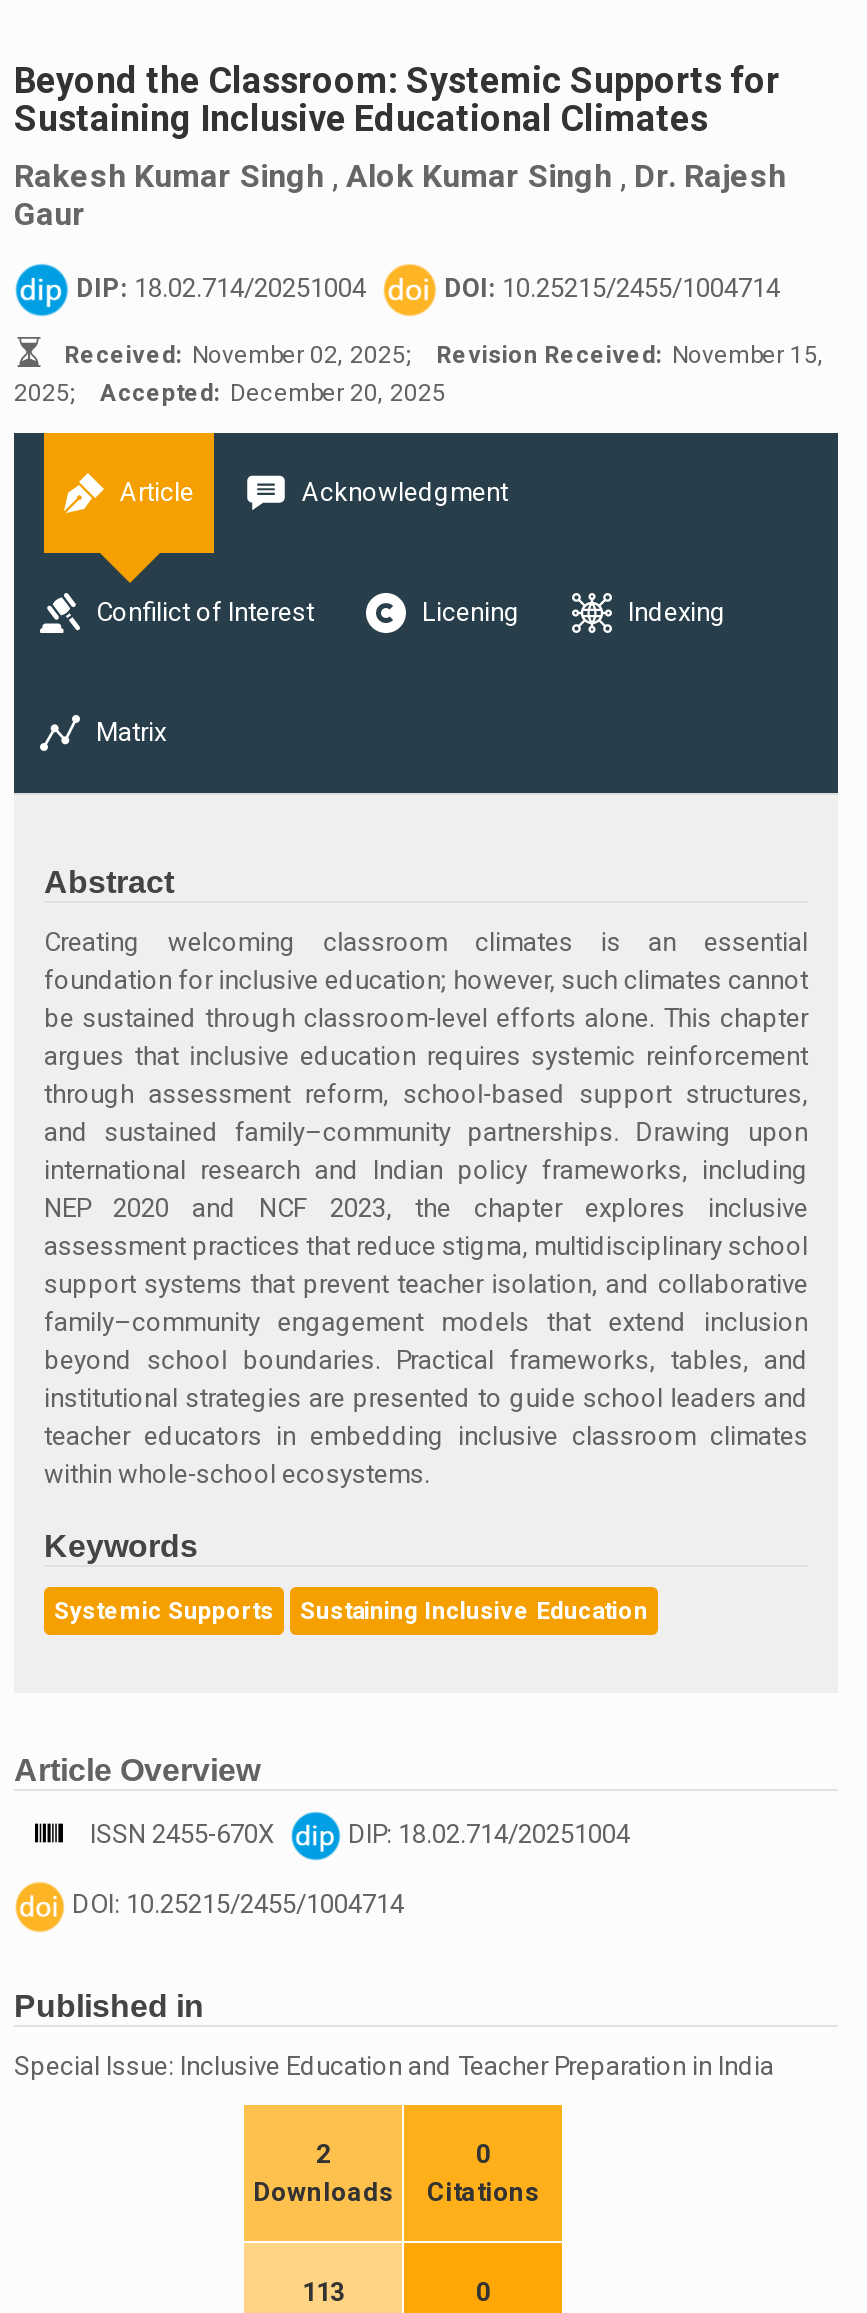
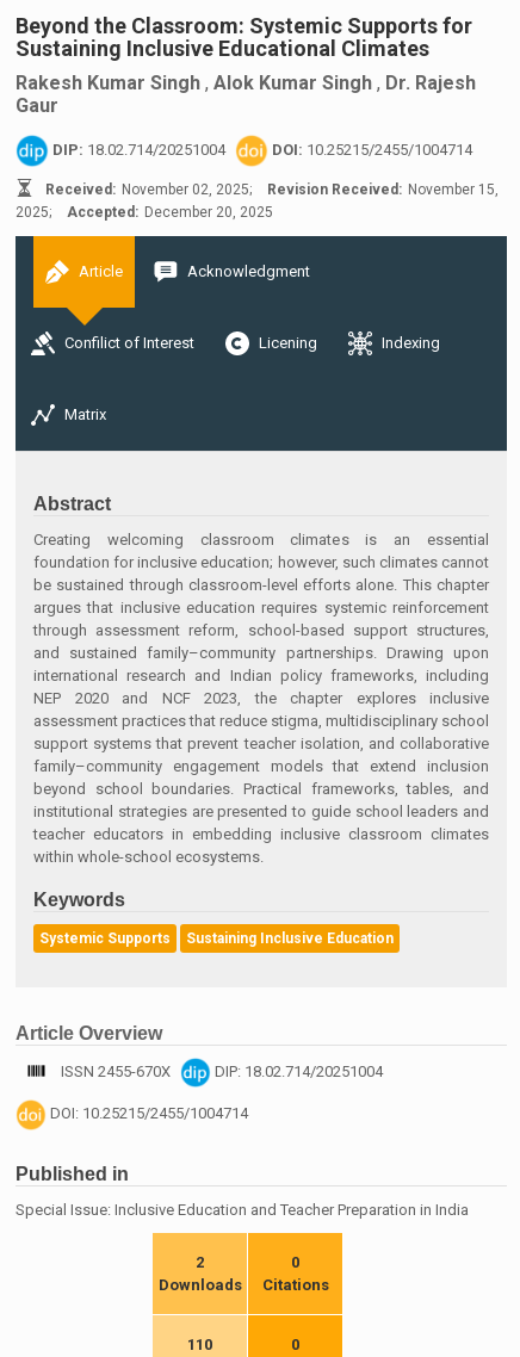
[302,2276,344,2306] 113 -> [187,1335,212,1353] 110

